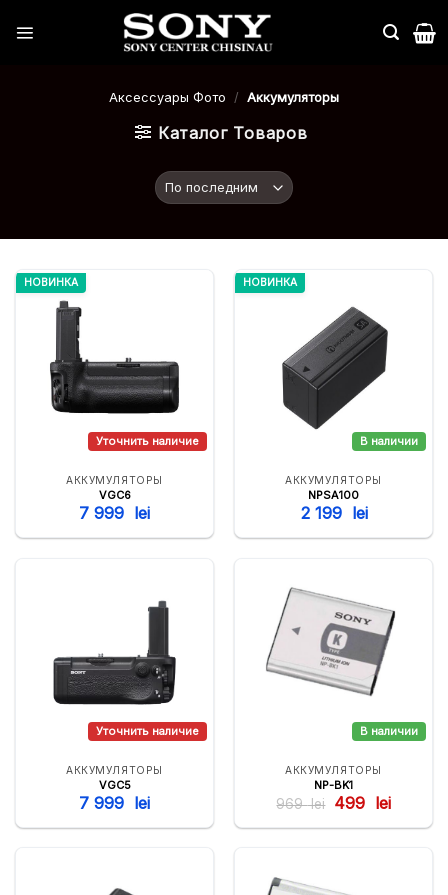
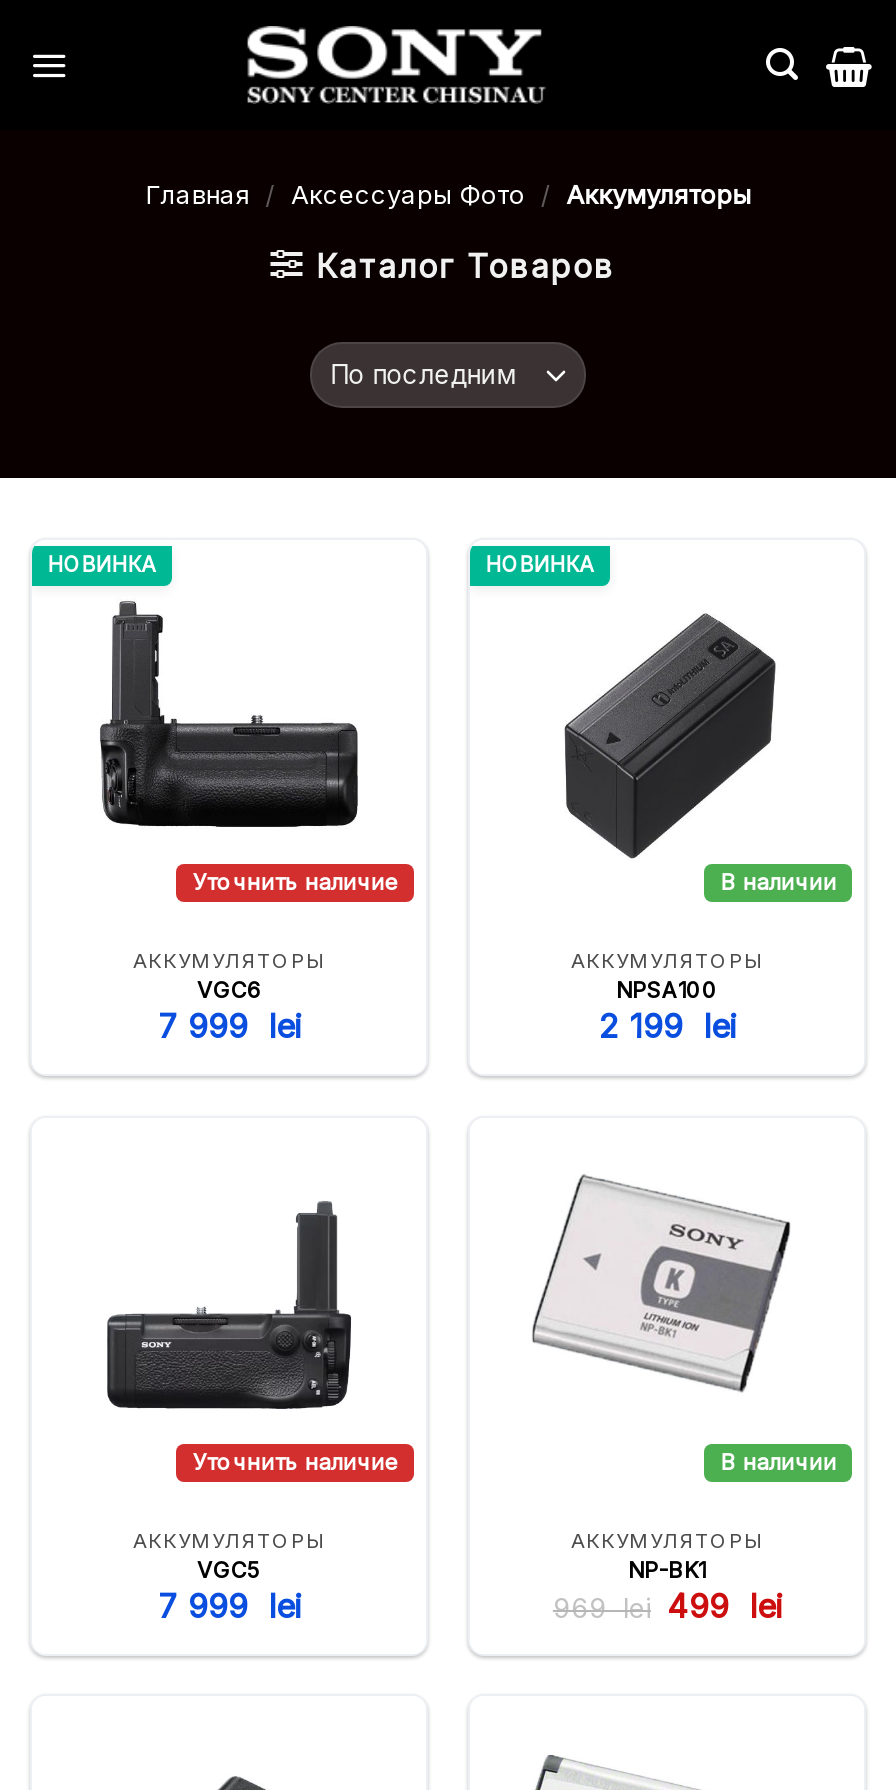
[109,90,339,105] Аксессуары Фото / Аккумуляторы -> [146,180,750,210] Главная / Аксессуары Фото / Аккумуляторы

